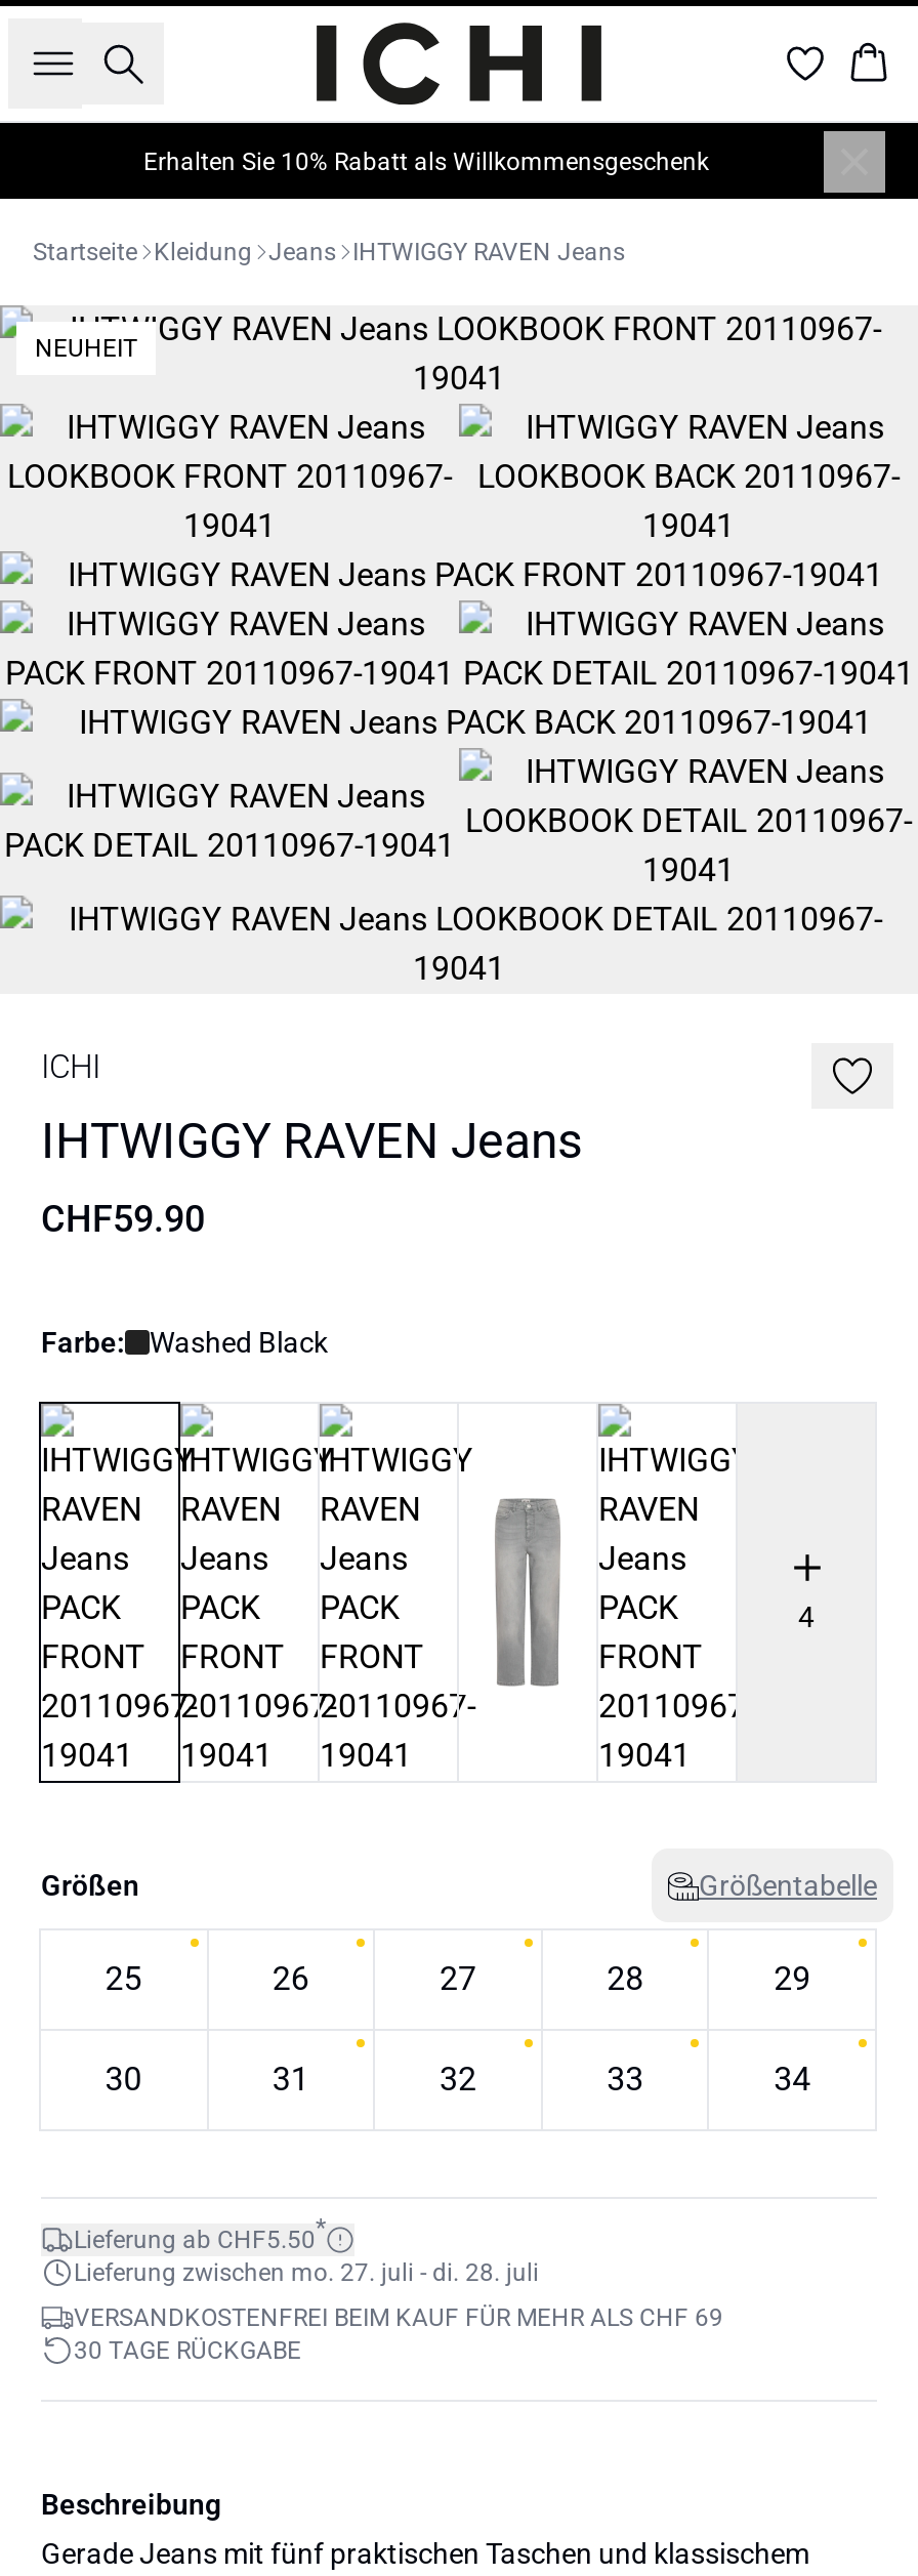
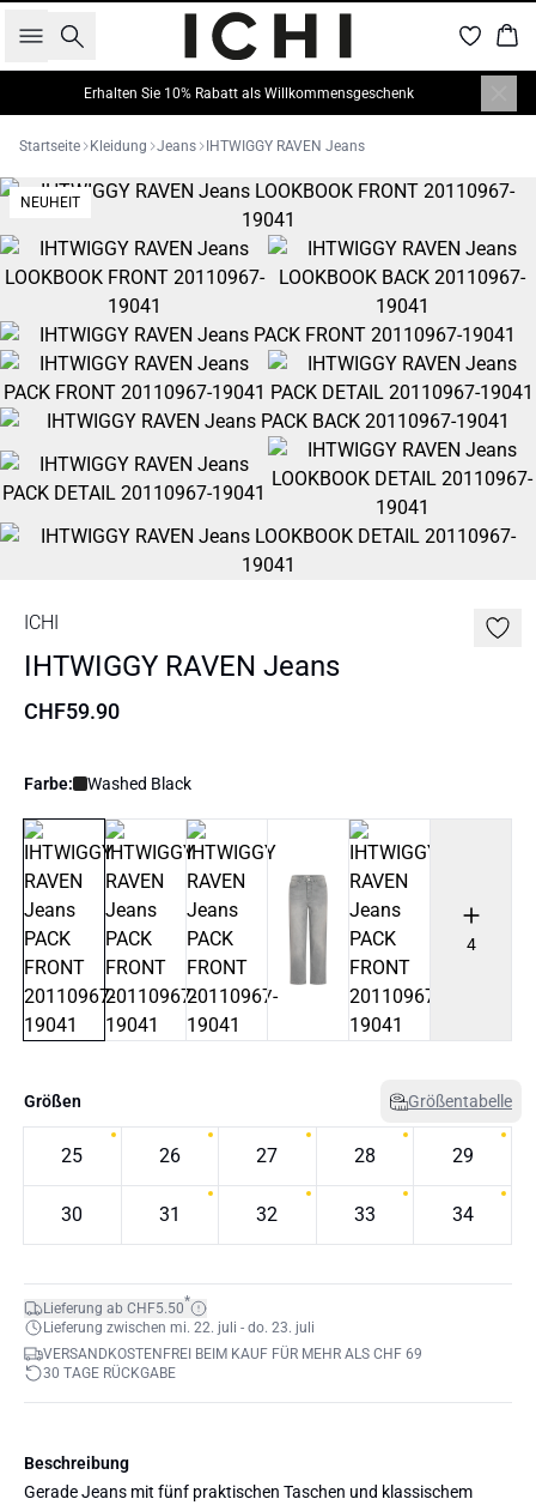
[74,2258,539,2287] Lieferung zwischen mo. 27. juli - di. 28. juli -> [43,1319,315,1336] Lieferung zwischen mi. 22. juli - do. 23. juli

